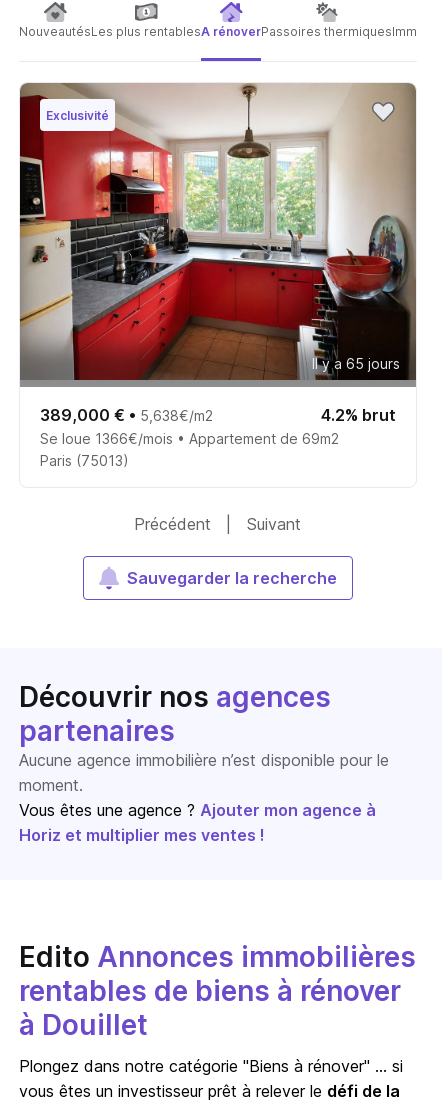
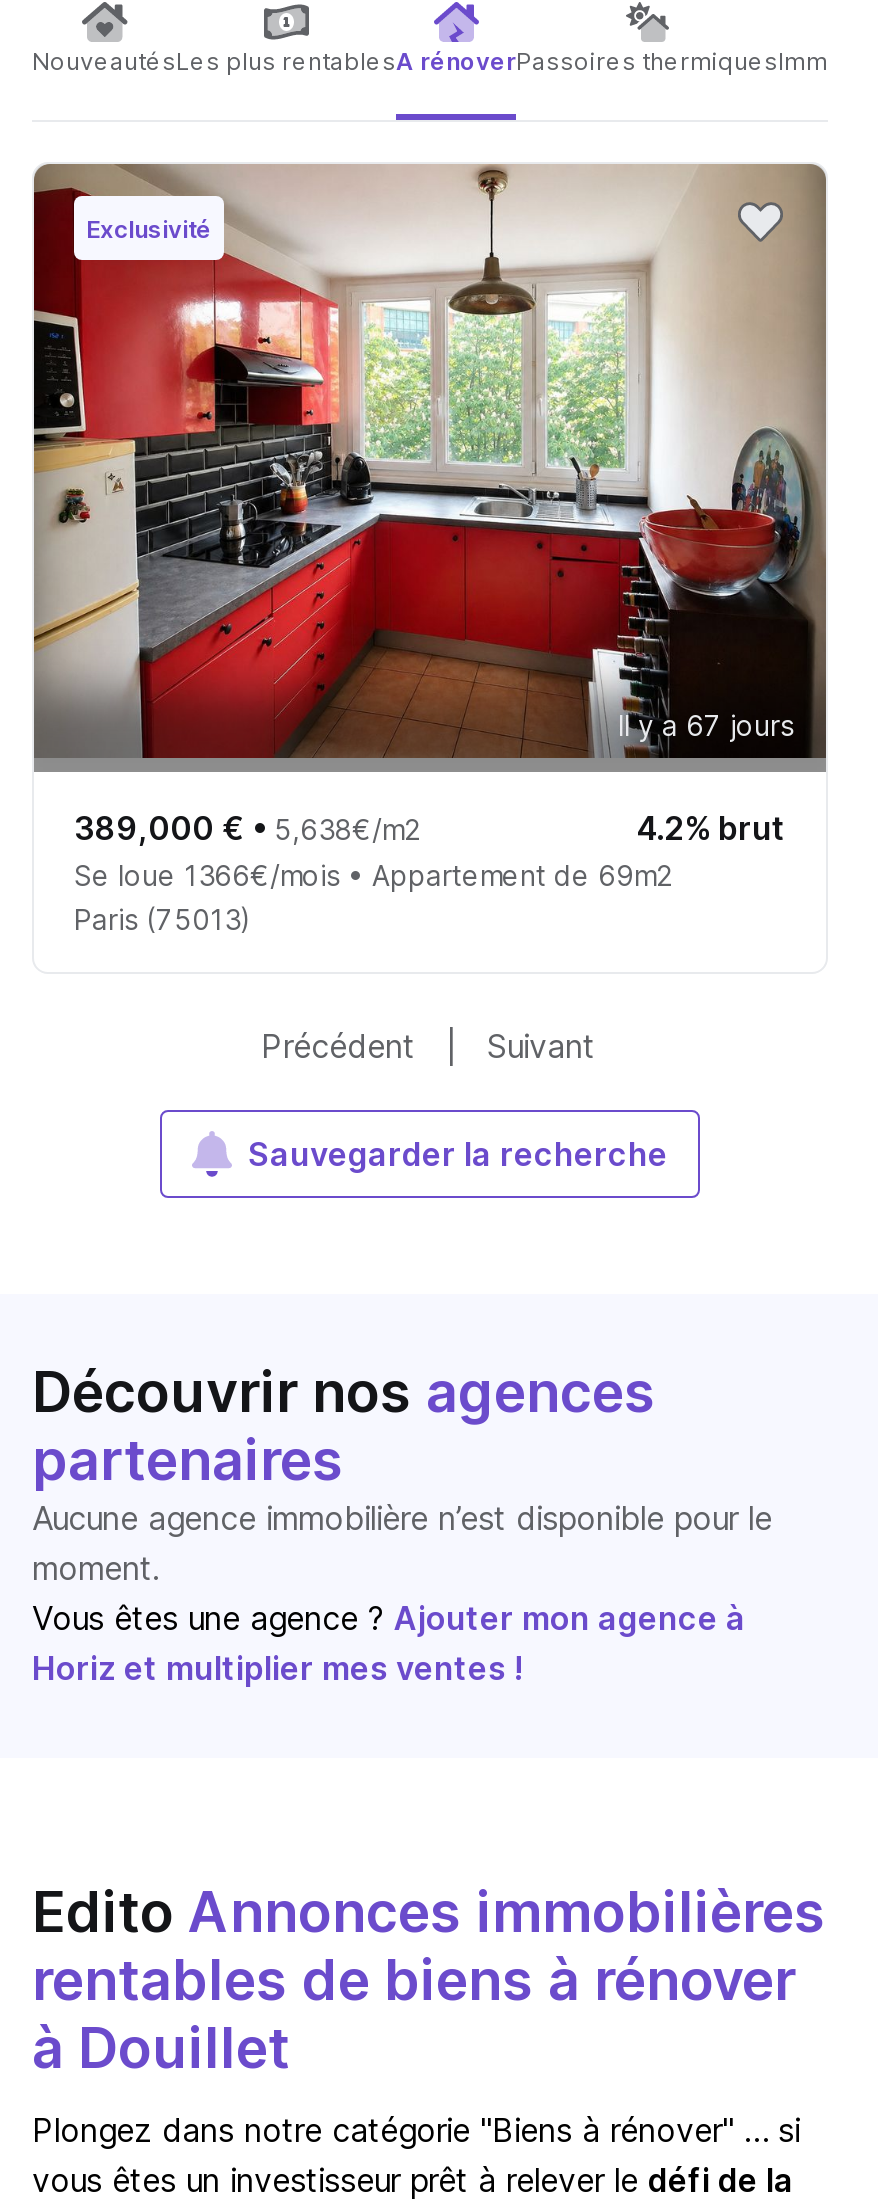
[312,355,400,372] Il y a 65 jours -> [618,708,794,742] Il y a 67 jours

